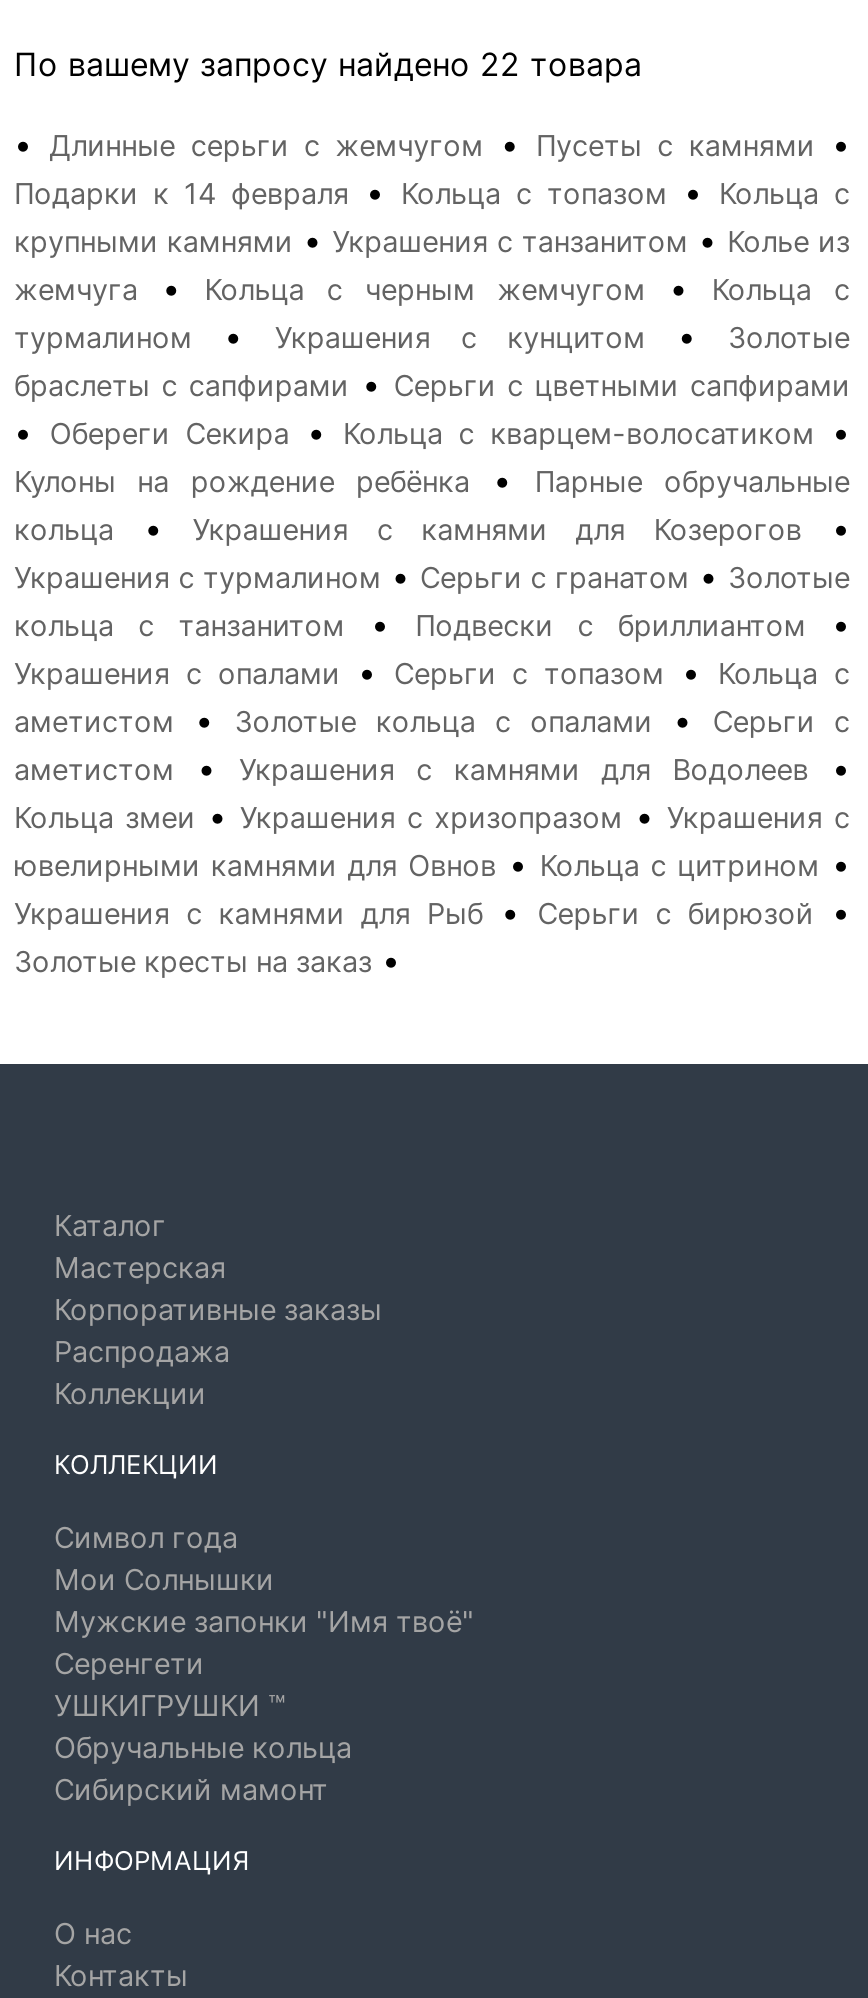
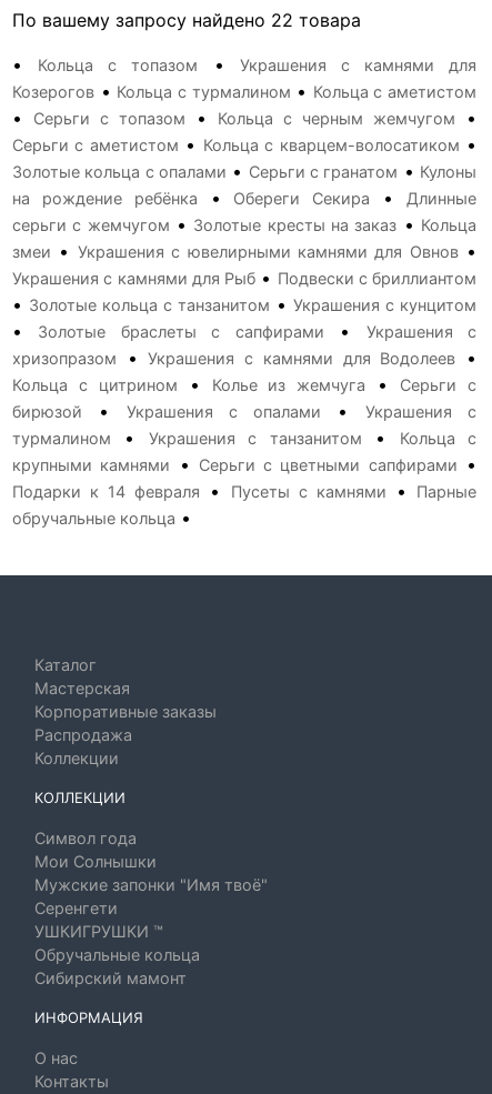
[14,124,850,980] • Длинные серьги с жемчугом • Пусеты с камнями • | Подарки к 14 февраля • Кольца с топазом • Кольца с | крупными камнями • Украшения с танзанитом • Колье из | жемчуга • Кольца с черным жемчугом • Кольца с | турмалином • Украшения с кунцитом • Золотые | браслеты с сапфирами • Серьги с цветными сапфирами | • Обереги Секира • Кольца с кварцем-волосатиком • | Кулоны на рождение ребёнка • Парные обручальные | кольца • Украшения с камнями для Козерогов • | Украшения с турмалином • Серьги с гранатом • Золотые | кольца с танзанитом • Подвески с бриллиантом • | Украшения с опалами • Серьги с топазом • Кольца с | аметистом • Золотые кольца с опалами • Серьги с | аметистом • Украшения с камнями для Водолеев • | Кольца змеи • Украшения с хризопразом • Украшения с | ювелирными камнями для Овнов • Кольца с цитрином • | Украшения с камнями для Рыб • Серьги с бирюзой • | Золотые кресты на заказ • -> [12,53,476,529] • Кольца с топазом • Украшения с камнями для | Козерогов • Кольца с турмалином • Кольца с аметистом | • Серьги с топазом • Кольца с черным жемчугом • | Серьги с аметистом • Кольца с кварцем-волосатиком • | Золотые кольца с опалами • Серьги с гранатом • Кулоны | на рождение ребёнка • Обереги Секира • Длинные | серьги с жемчугом • Золотые кресты на заказ • Кольца | змеи • Украшения с ювелирными камнями для Овнов • | Украшения с камнями для Рыб • Подвески с бриллиантом | • Золотые кольца с танзанитом • Украшения с кунцитом | • Золотые браслеты с сапфирами • Украшения с | хризопразом • Украшения с камнями для Водолеев • | Кольца с цитрином • Колье из жемчуга • Серьги с | бирюзой • Украшения с опалами • Украшения с | турмалином • Украшения с танзанитом • Кольца с | крупными камнями • Серьги с цветными сапфирами • | Подарки к 14 февраля • Пусеты с камнями • Парные | обручальные кольца •

